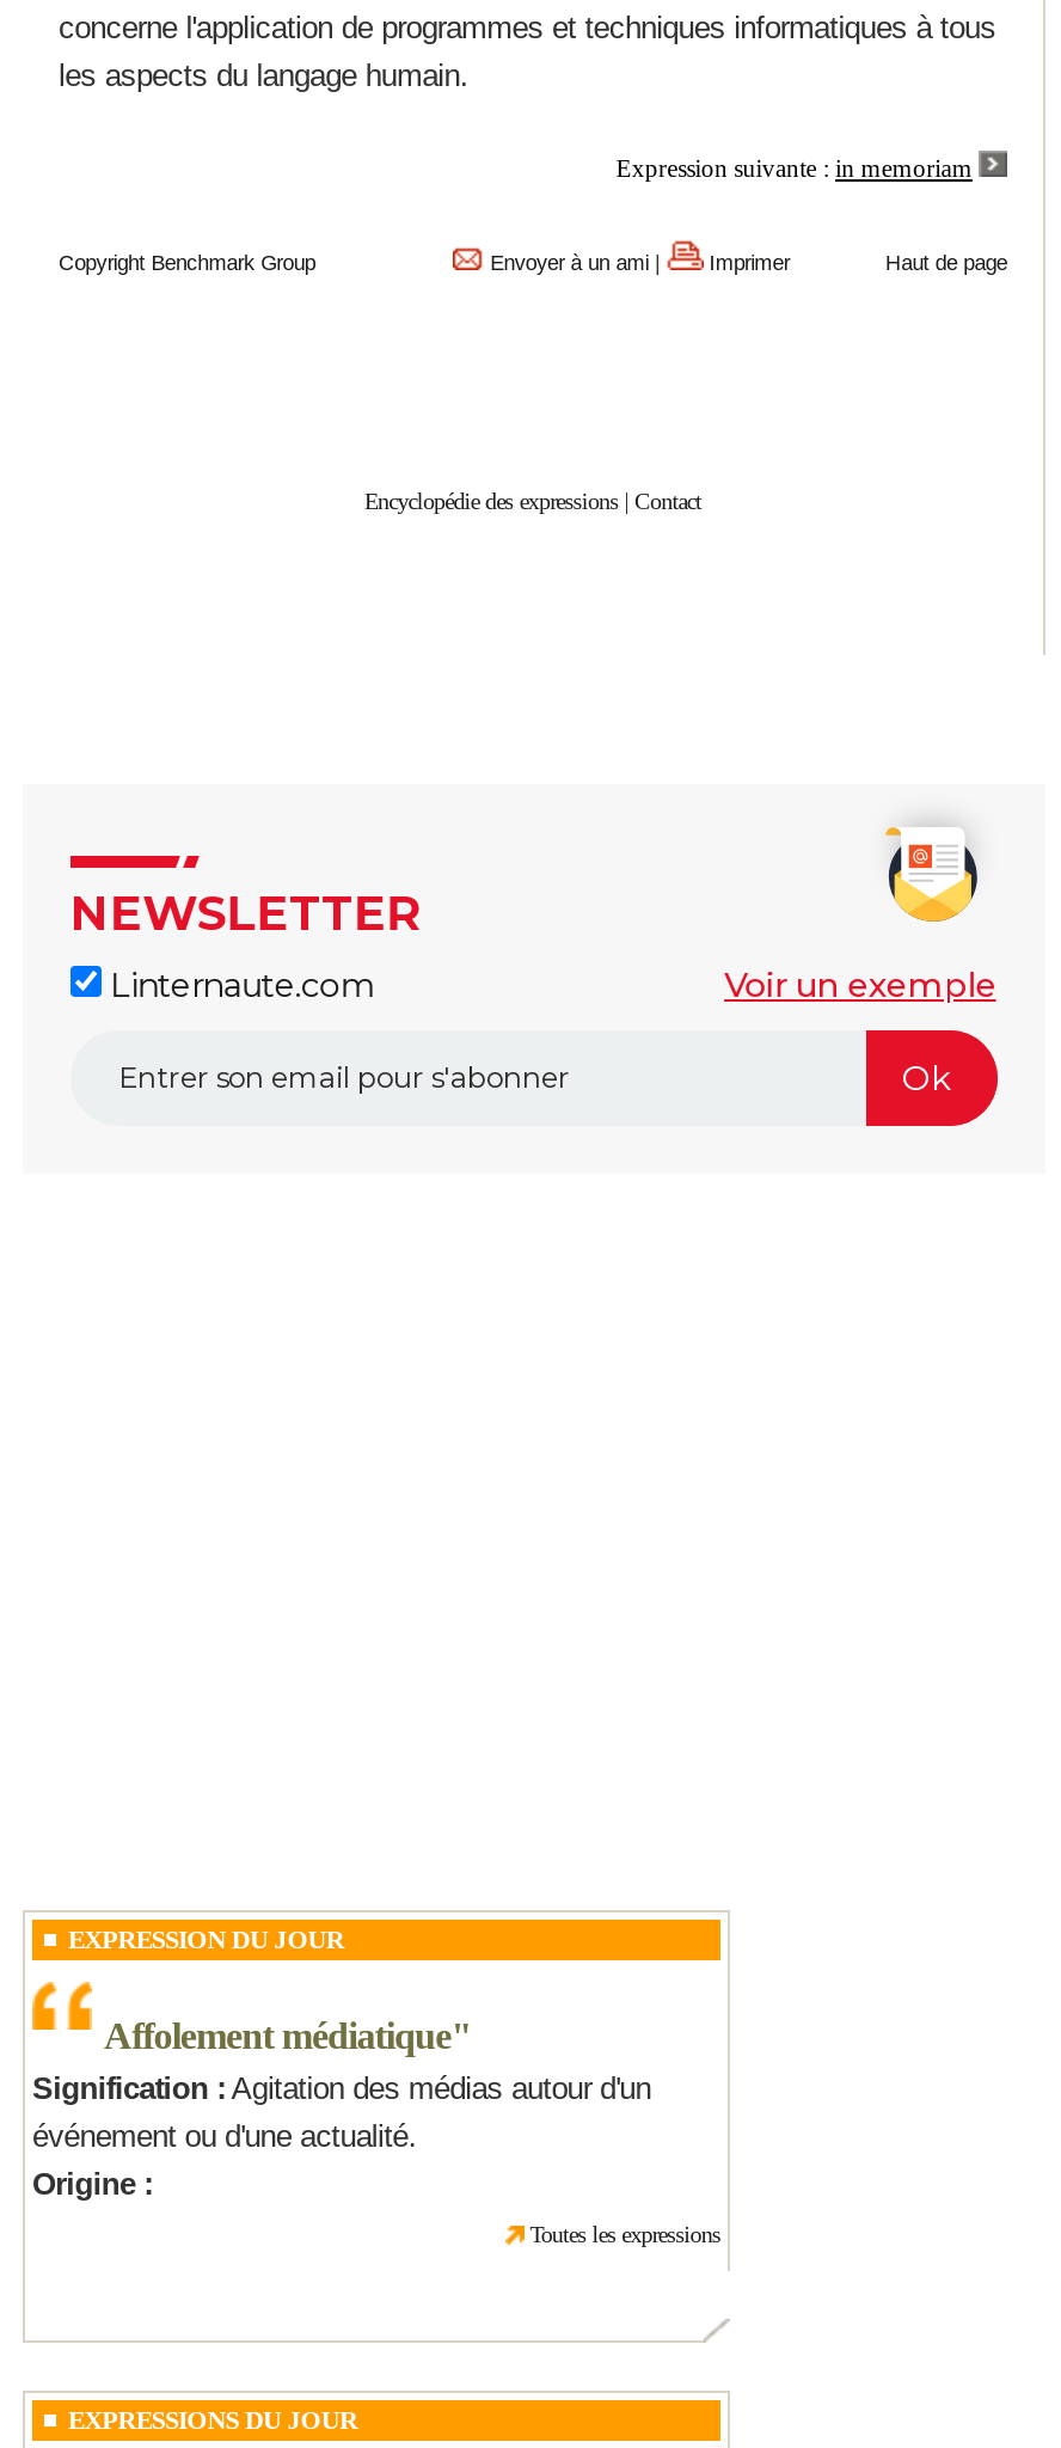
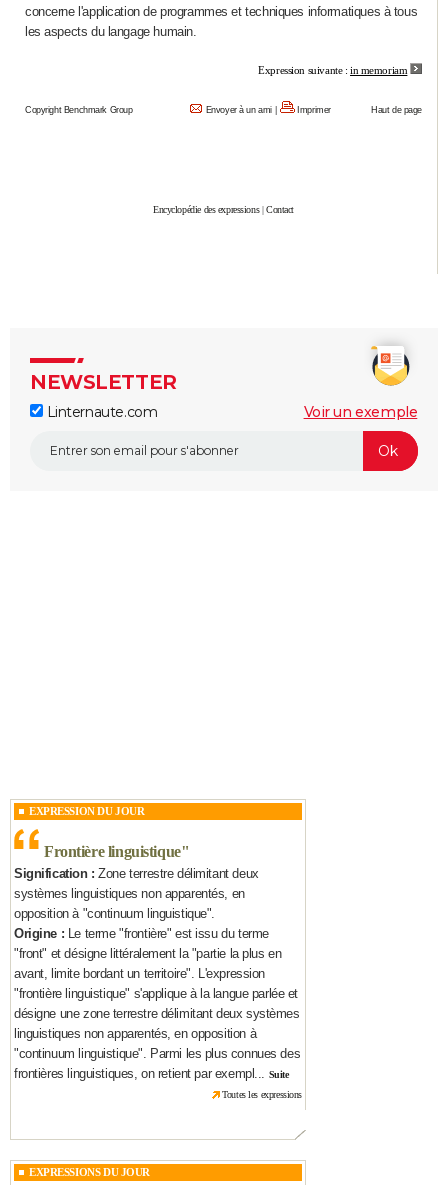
[32,2015,651,2202] Affolement médiatique" | Signification : Agitation des médias autour d'un | événement ou d'une actualité. | Origine : -> [14,843,300,1081] Frontière linguistique" | Signification : Zone terrestre délimitant deux | systèmes linguistiques non apparentés, en | opposition à "continuum linguistique". | Origine : Le terme "frontière" est issu du terme | "front" et désigne littéralement la "partie la plus en | avant, limite bordant un territoire". L'expression | "frontière linguistique" s'applique à la langue parlée et | désigne une zone terrestre délimitant deux systèmes | linguistiques non apparentés, en opposition à | "continuum linguistique". Parmi les plus connues des | frontières linguistiques, on retient par exempl... Suite

